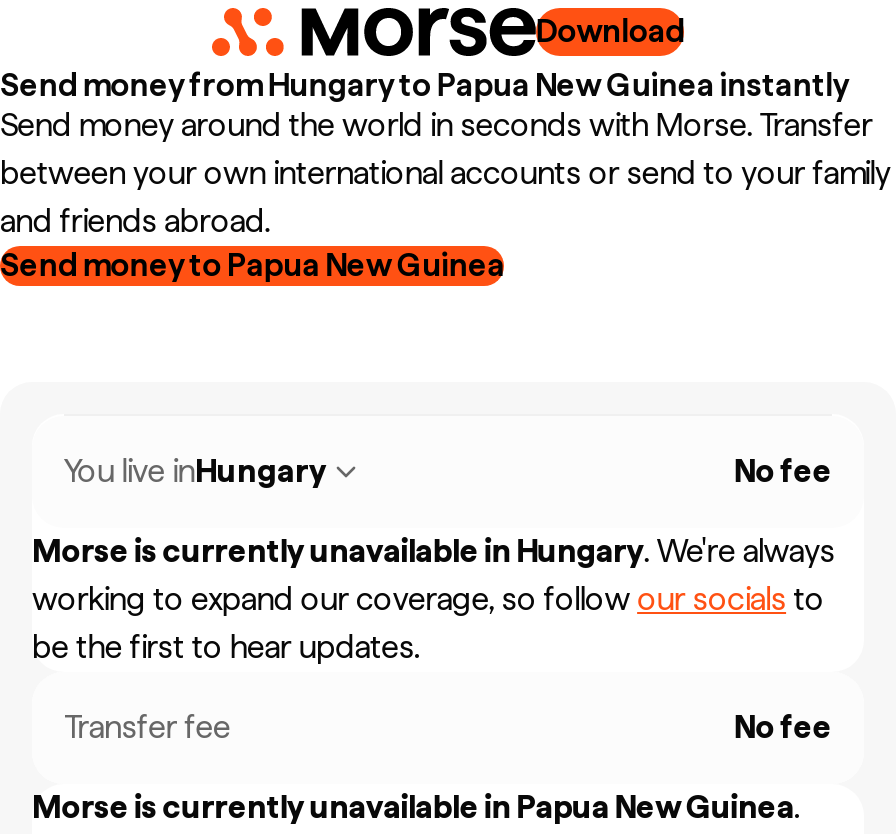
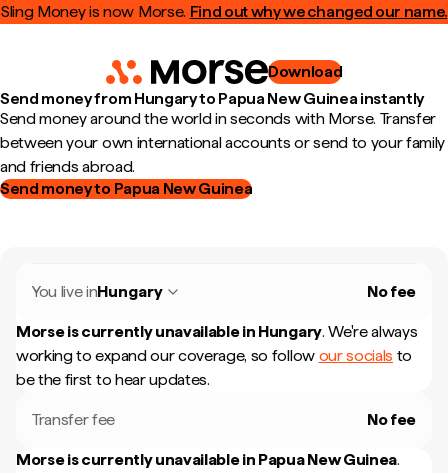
none -> [1,2,447,21] Sling Money is now Morse. Find out why we changed our name.

